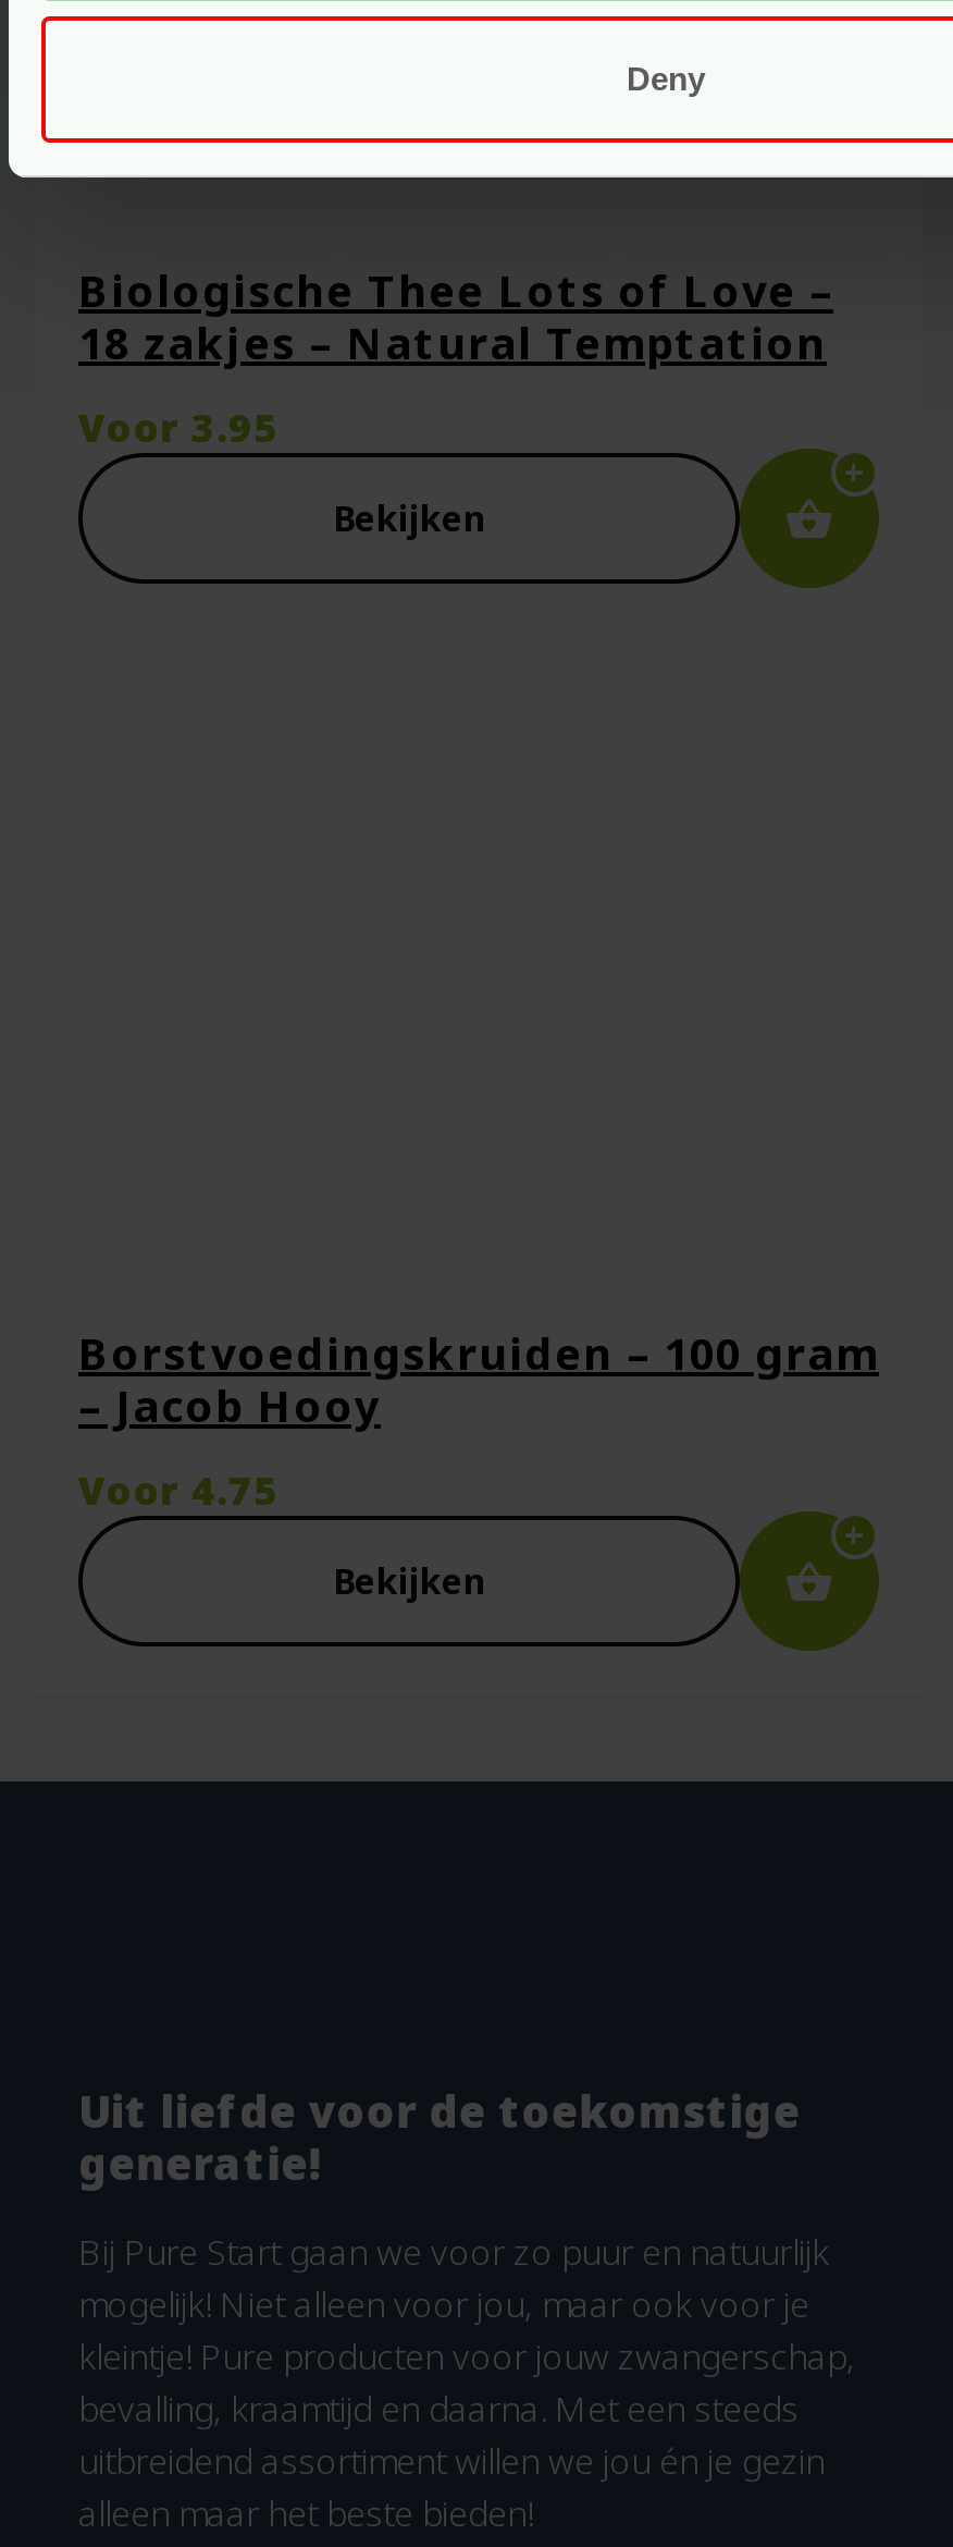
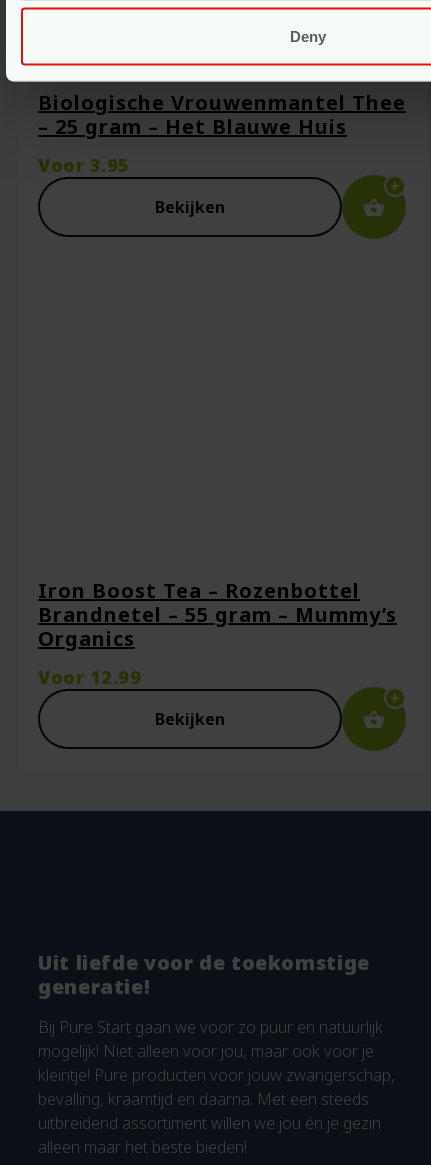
[78,261,833,372] Biologische Thee Lots of Love – | 18 zakjes – Natural Temptation -> [38,89,406,140] Biologische Vrouwenmantel Thee | – 25 gram – Het Blauwe Huis
moved [78,401,485,542] -> [38,153,225,218]: Voor 3.95 | Bekijken
[78,1324,879,1435] Borstvoedingskruiden – 100 gram | – Jacob Hooy -> [38,577,397,652] Iron Boost Tea – Rozenbottel | Brandnetel – 55 gram – Mummy’s | Organics
[78,1464,279,1516] Voor 4.75 -> [38,665,142,689] Voor 12.99

